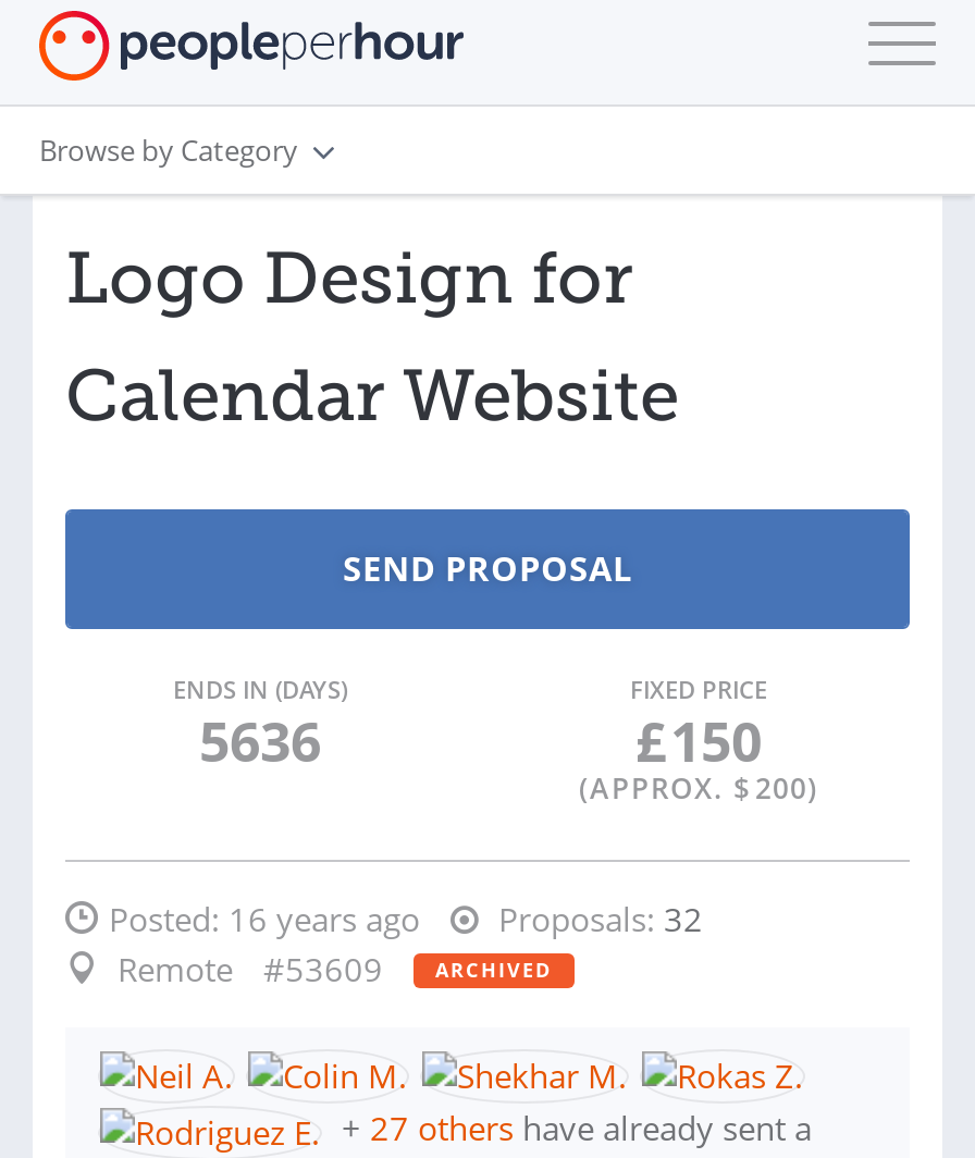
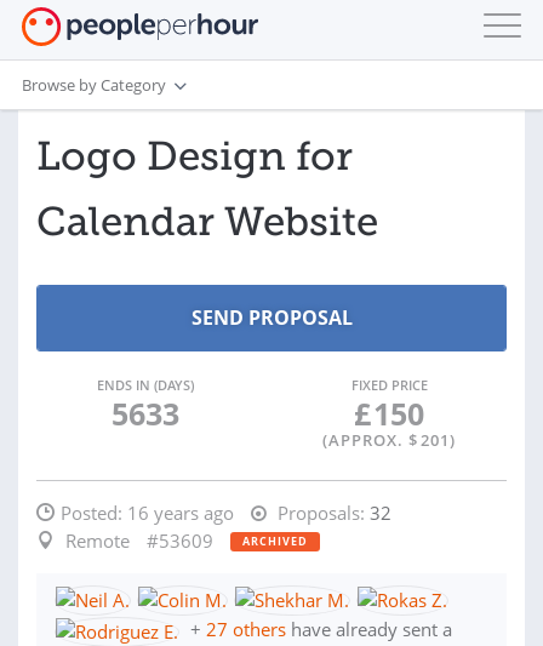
[199,703,321,777] 5636 -> [111,393,179,434] 5633
[579,768,818,808] (APPROX. $ 200) -> [322,429,456,451] (APPROX. $ 201)

